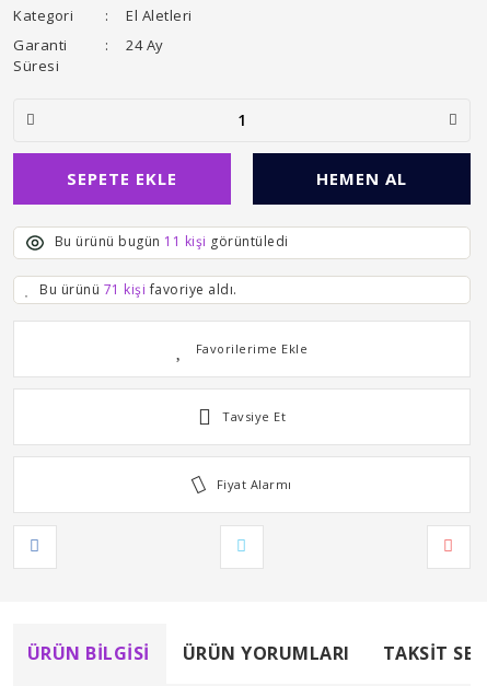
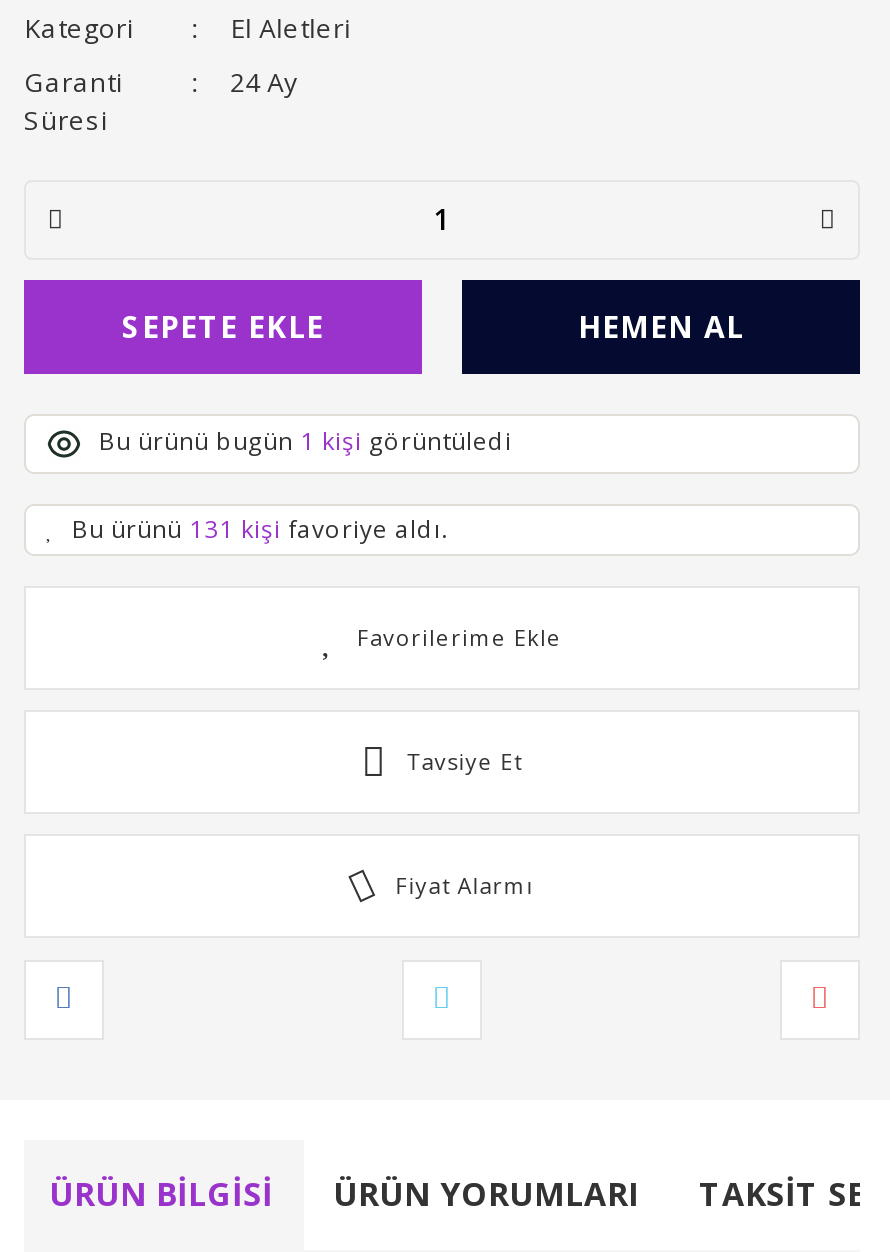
[54,232,288,250] Bu ürünü bugün 11 kişi görüntüledi -> [99,423,512,457] Bu ürünü bugün 1 kişi görüntüledi
[39,280,237,298] Bu ürünü 71 kişi favoriye aldı. -> [72,511,448,545] Bu ürünü 131 kişi favoriye aldı.

